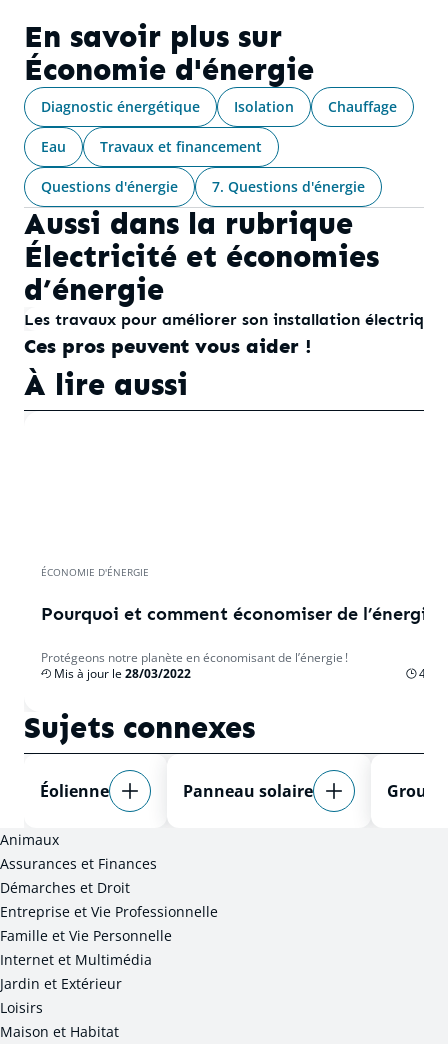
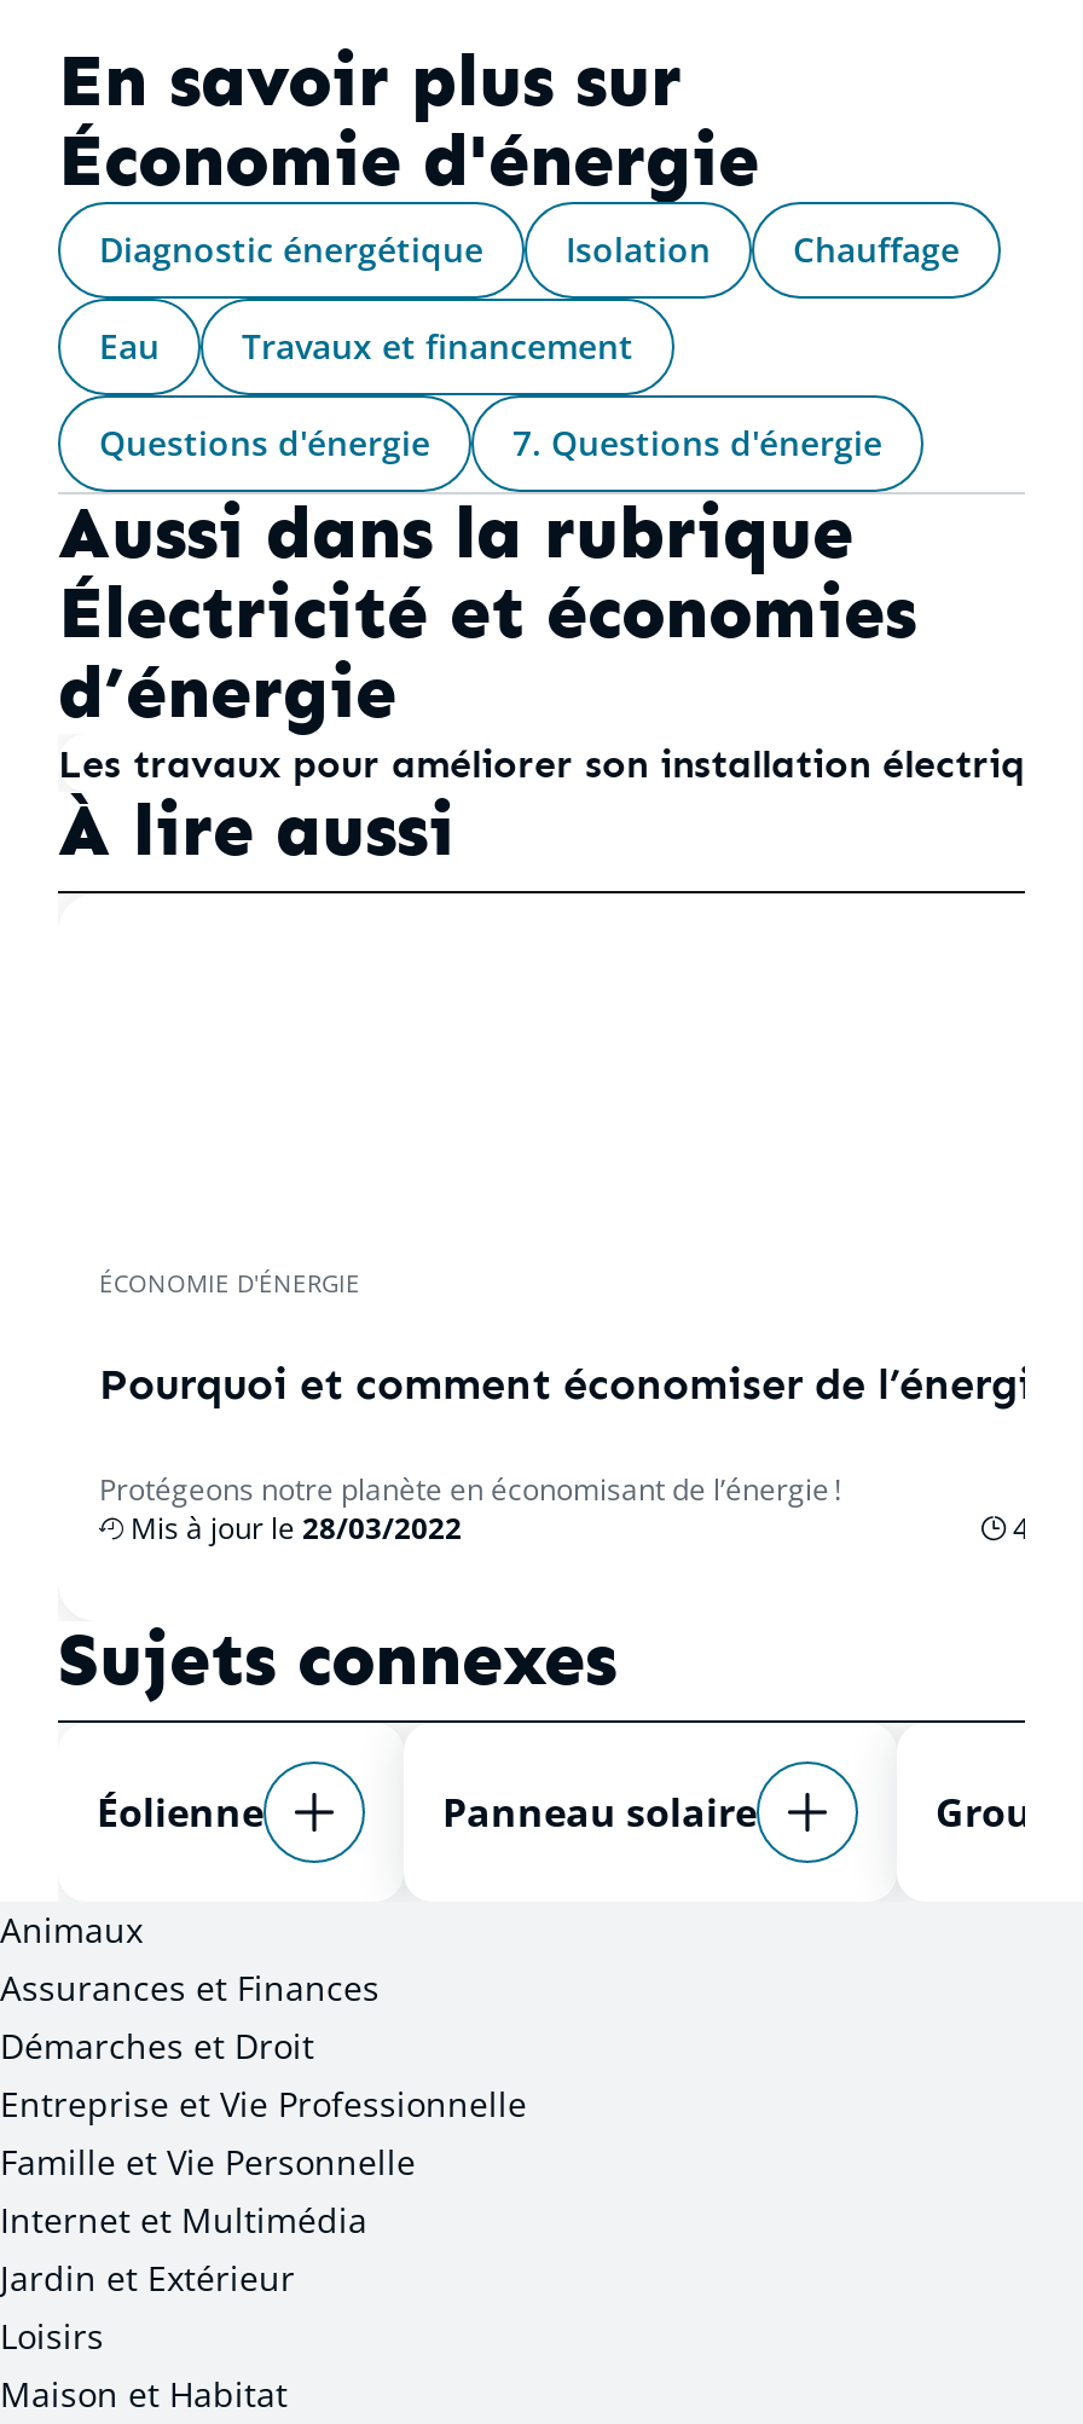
[24,334,312,358] Ces pros peuvent vous aider ! -> none

